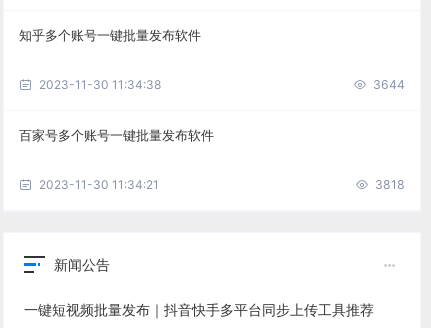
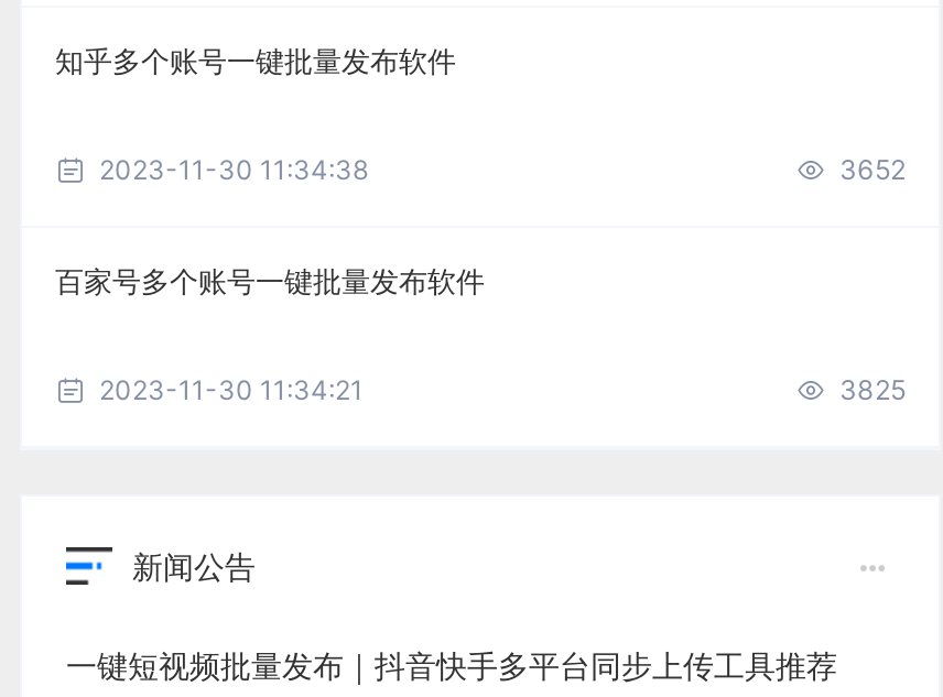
[370,77,405,92] 3644 -> [833,153,906,186] 3652
[372,177,405,192] 3818 -> [833,373,906,406] 3825

